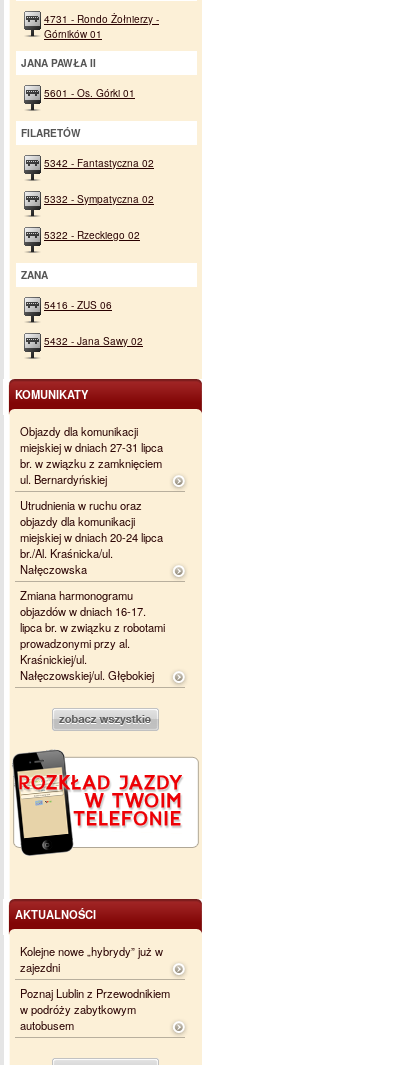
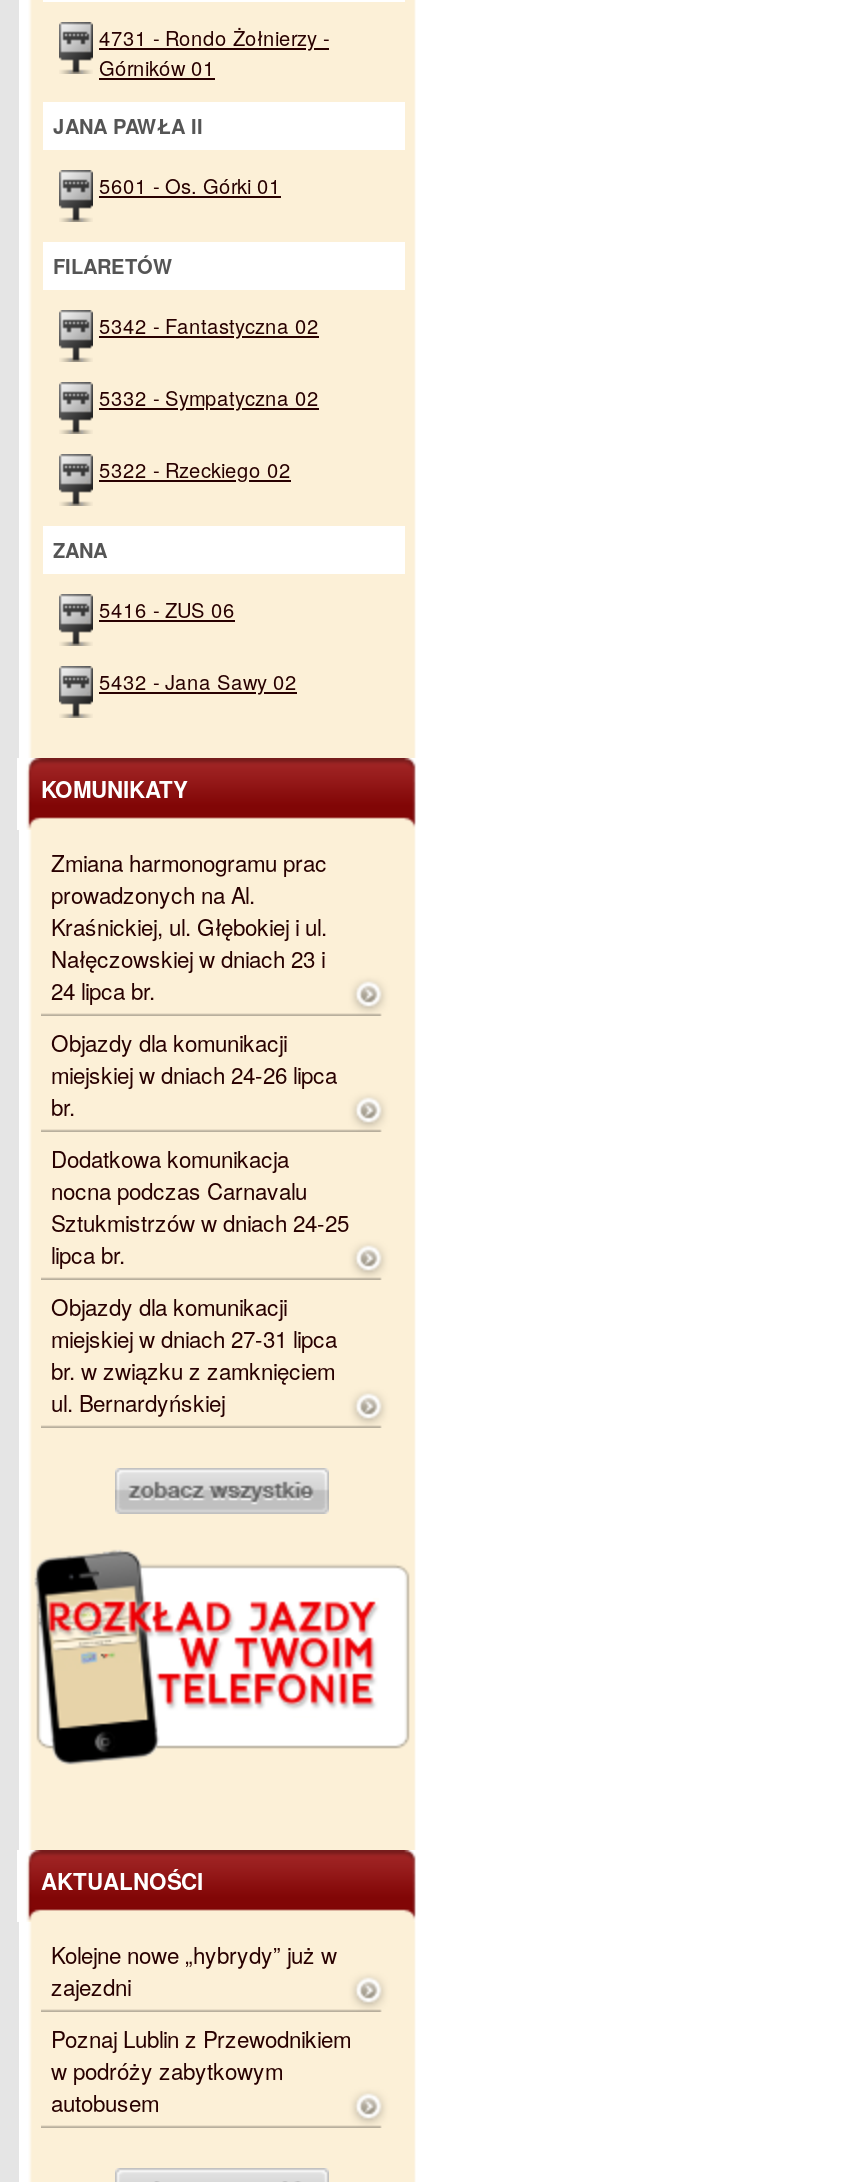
none -> [51,847,349,1271] Zmiana harmonogramu prac | prowadzonych na Al. | Kraśnickiej, ul. Głębokiej i ul. | Nałęczowskiej w dniach 23 i | 24 lipca br. | Objazdy dla komunikacji | miejskiej w dniach 24-26 lipca | br. | Dodatkowa komunikacja | nocna podczas Carnavalu | Sztukmistrzów w dniach 24-25 | lipca br.
moved [20,423,163,487] -> [51,1291,337,1419]: Objazdy dla komunikacji | miejskiej w dniach 27-31 lipca | br. w związku z zamknięciem | ul. Bernardyńskiej
[20,497,165,683] Utrudnienia w ruchu oraz | objazdy dla komunikacji | miejskiej w dniach 20-24 lipca | br./Al. Kraśnicka/ul. | Nałęczowska | Zmiana harmonogramu | objazdów w dniach 16-17. | lipca br. w związku z robotami | prowadzonymi przy al. | Kraśnickiej/ul. | Nałęczowskiej/ul. Głębokiej -> none

